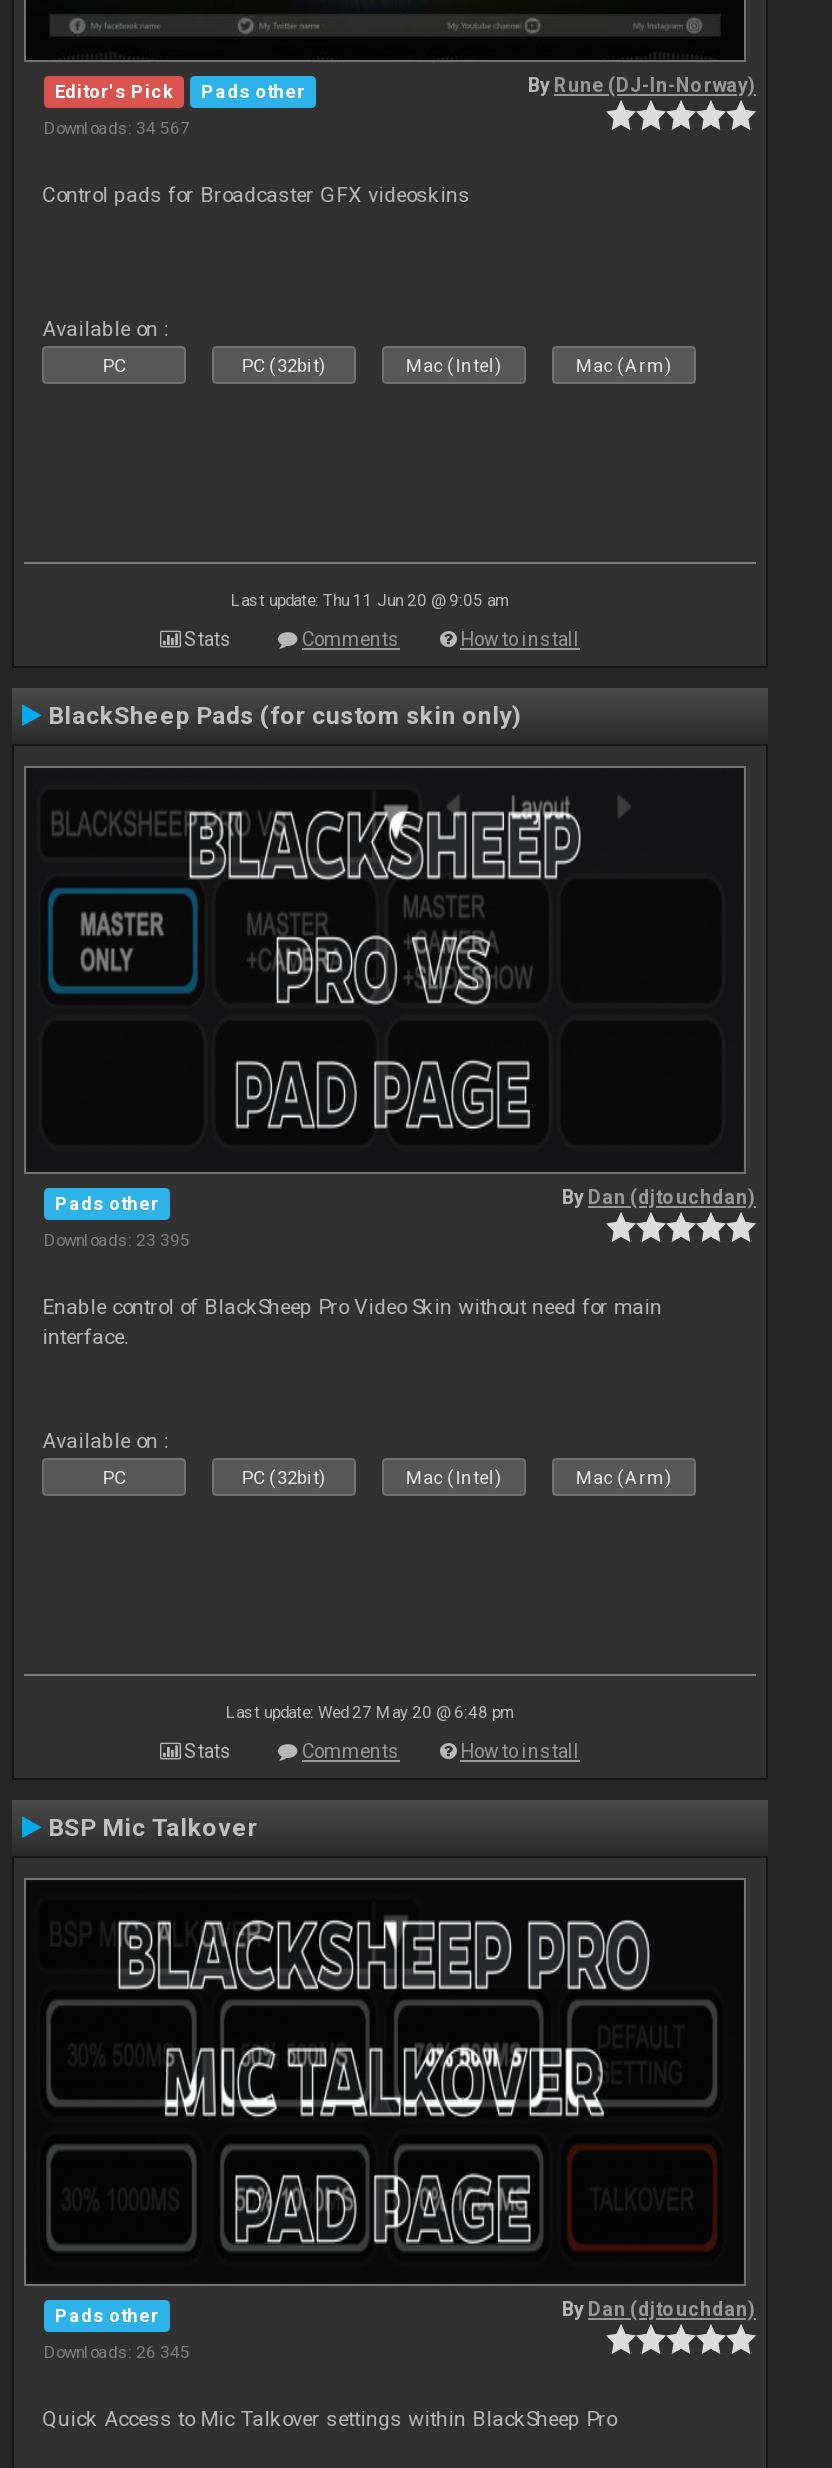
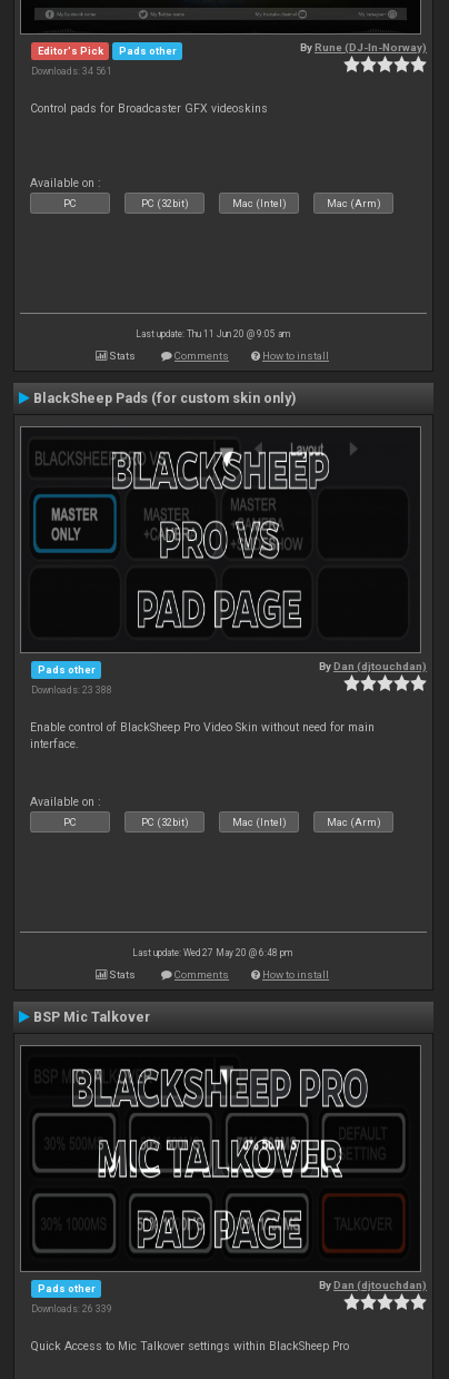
[44,117,190,137] Downloads: 34 567 -> [31,65,112,76] Downloads: 34 561
[44,1229,190,1249] Downloads: 23 395 -> [31,684,112,695] Downloads: 23 388
[44,2341,190,2361] Downloads: 26 345 -> [31,1303,112,1314] Downloads: 26 339

